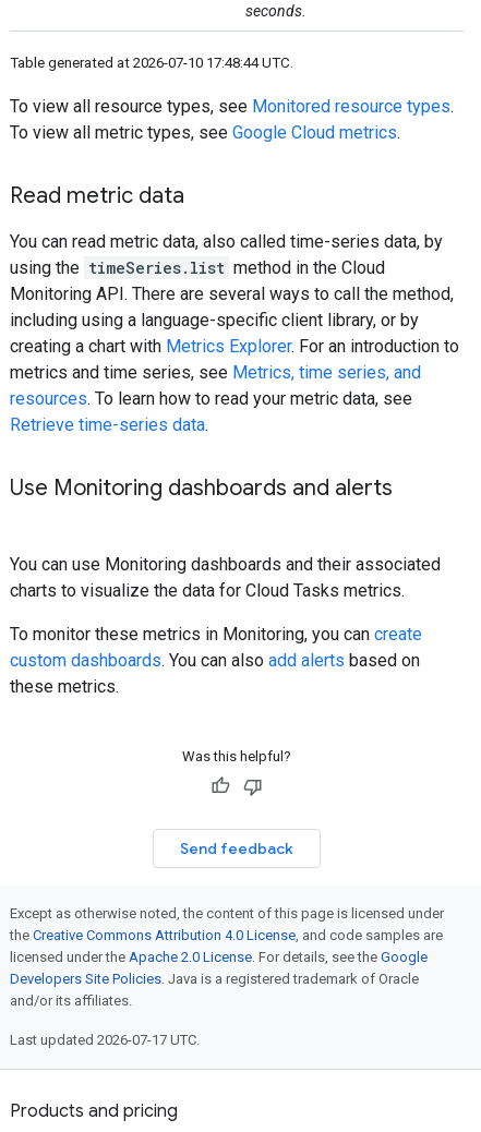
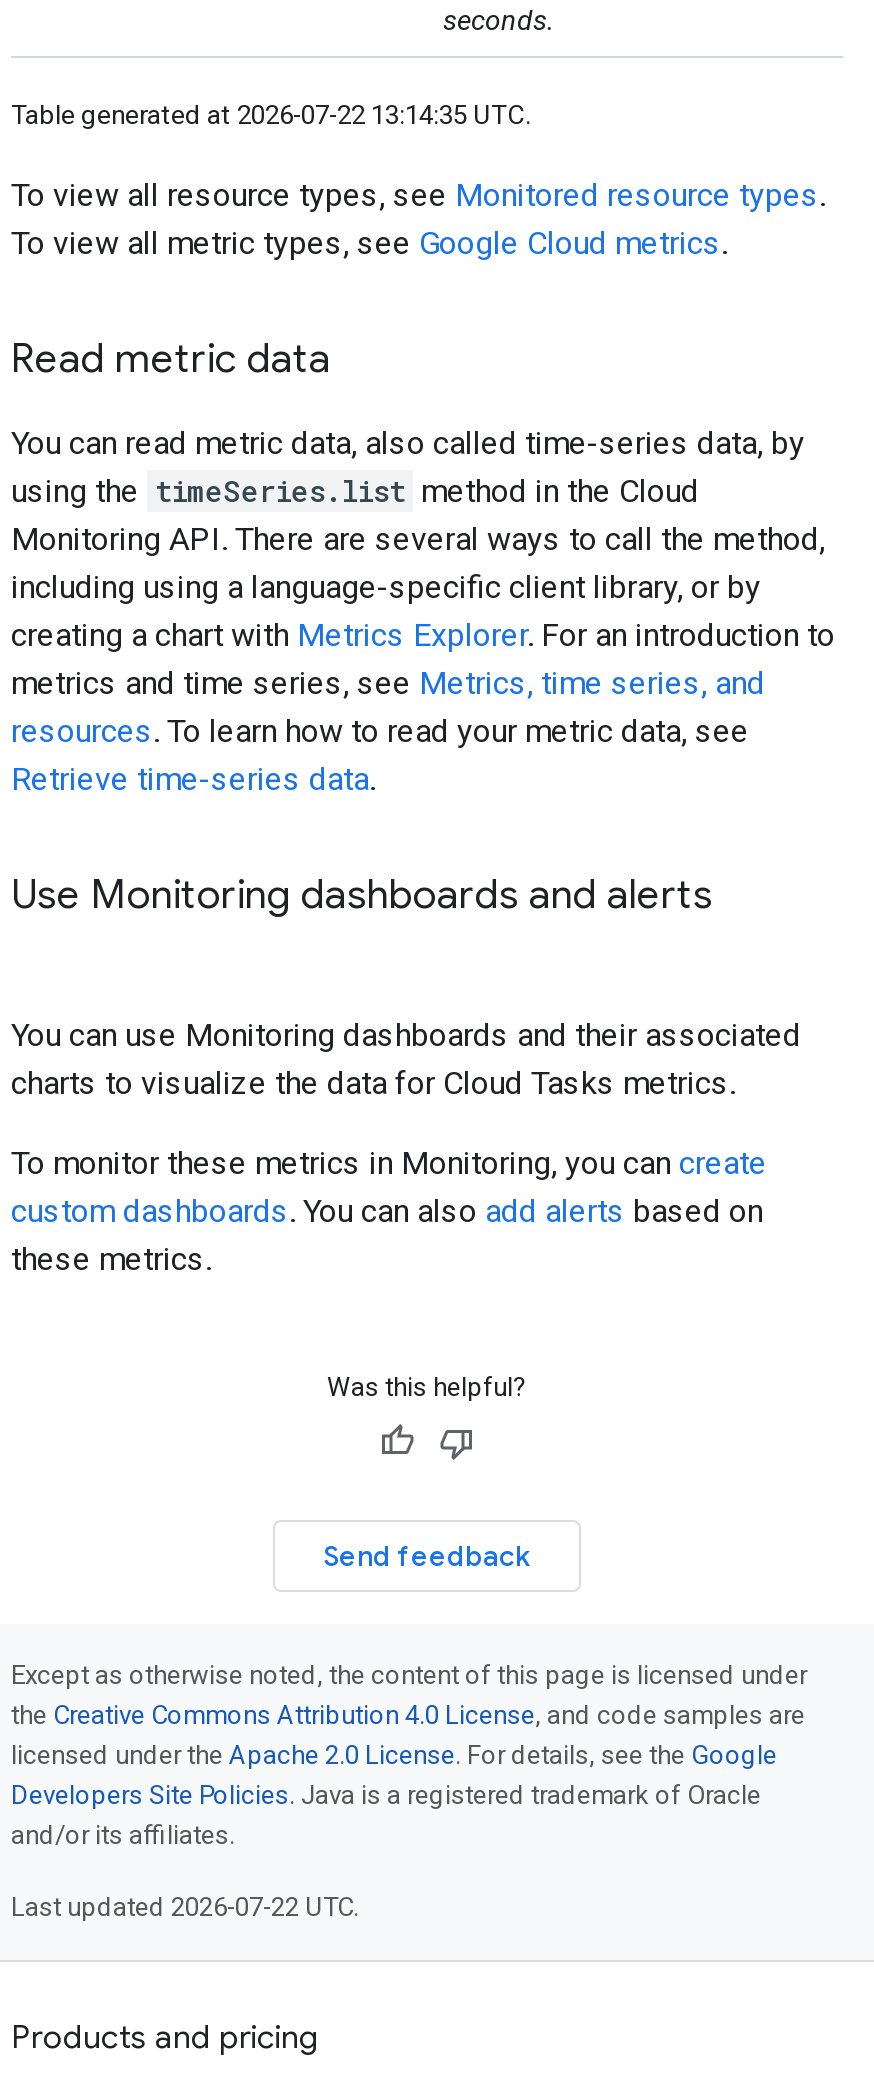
[10,55,293,71] Table generated at 2026-07-10 17:48:44 UTC. -> [11,101,531,131] Table generated at 2026-07-22 13:14:35 UTC.
[10,1032,200,1048] Last updated 2026-07-17 UTC. -> [11,1893,359,1923] Last updated 2026-07-22 UTC.

